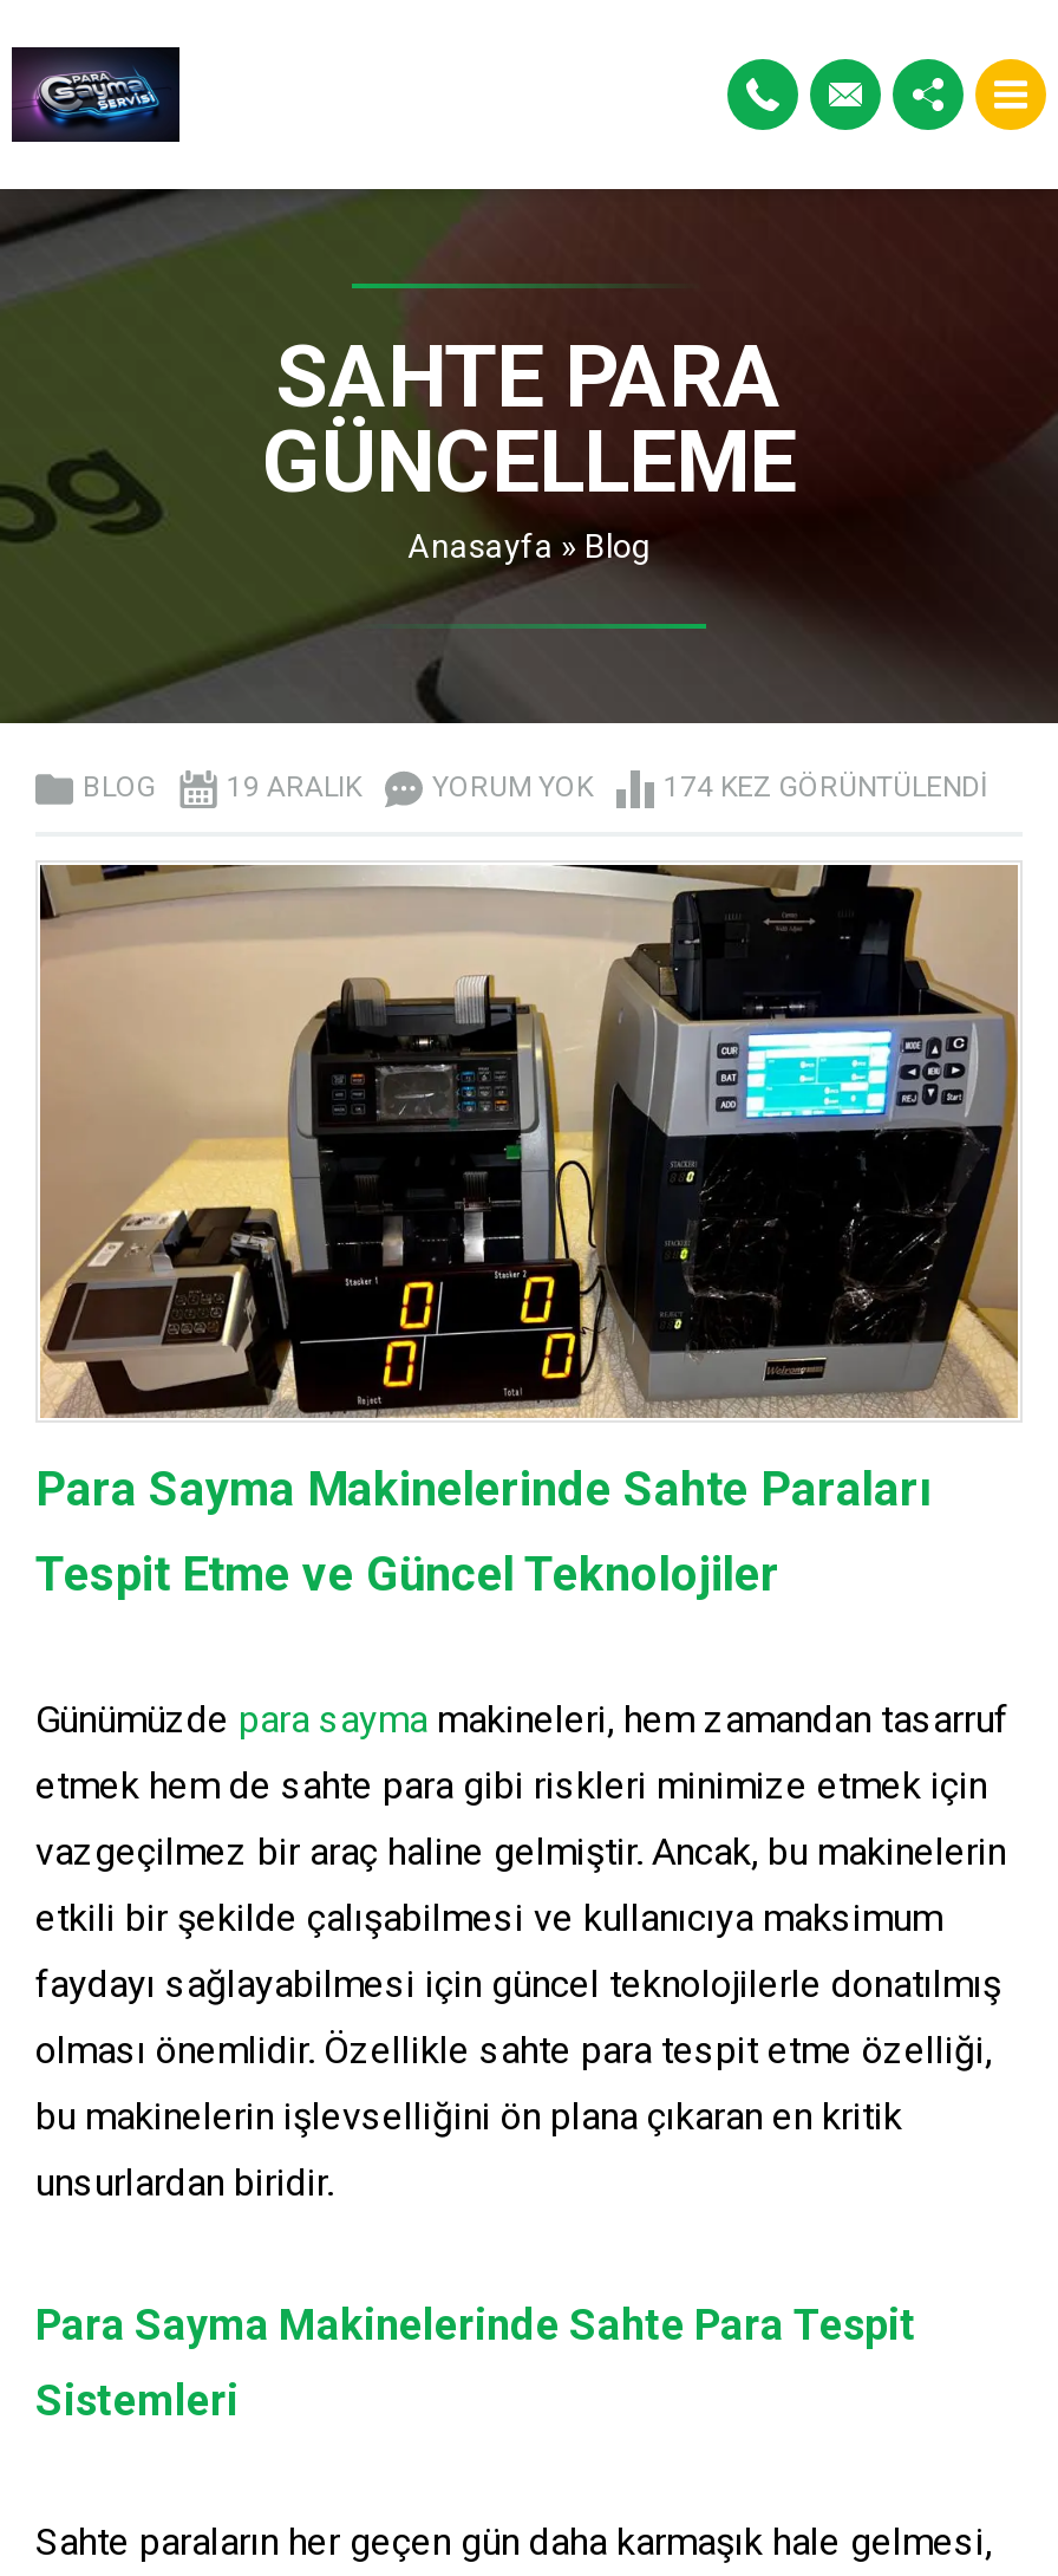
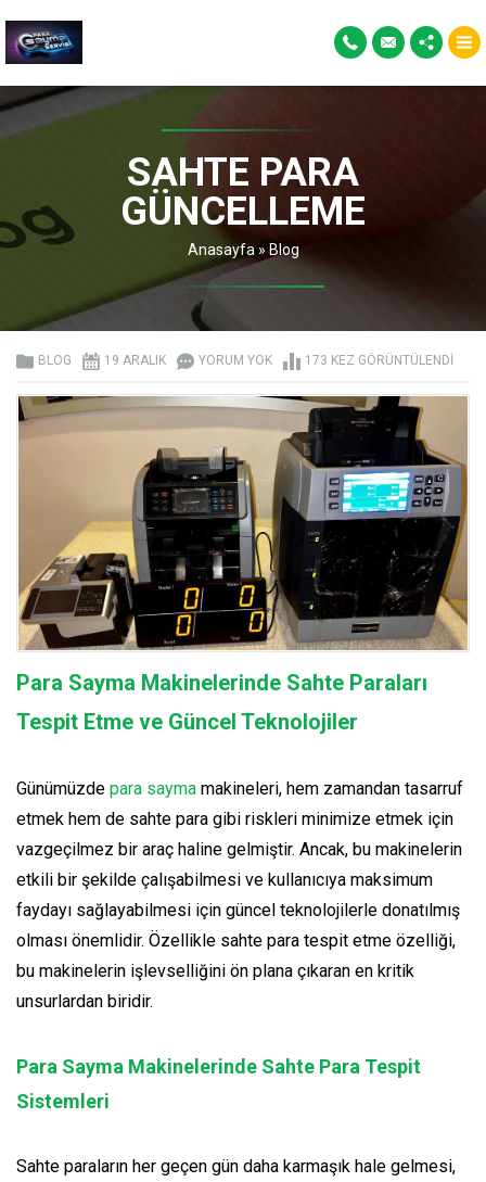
[664,770,987,804] 174 KEZ GÖRÜNTÜLENDI -> [305,353,453,368] 173 KEZ GÖRÜNTÜLENDI

